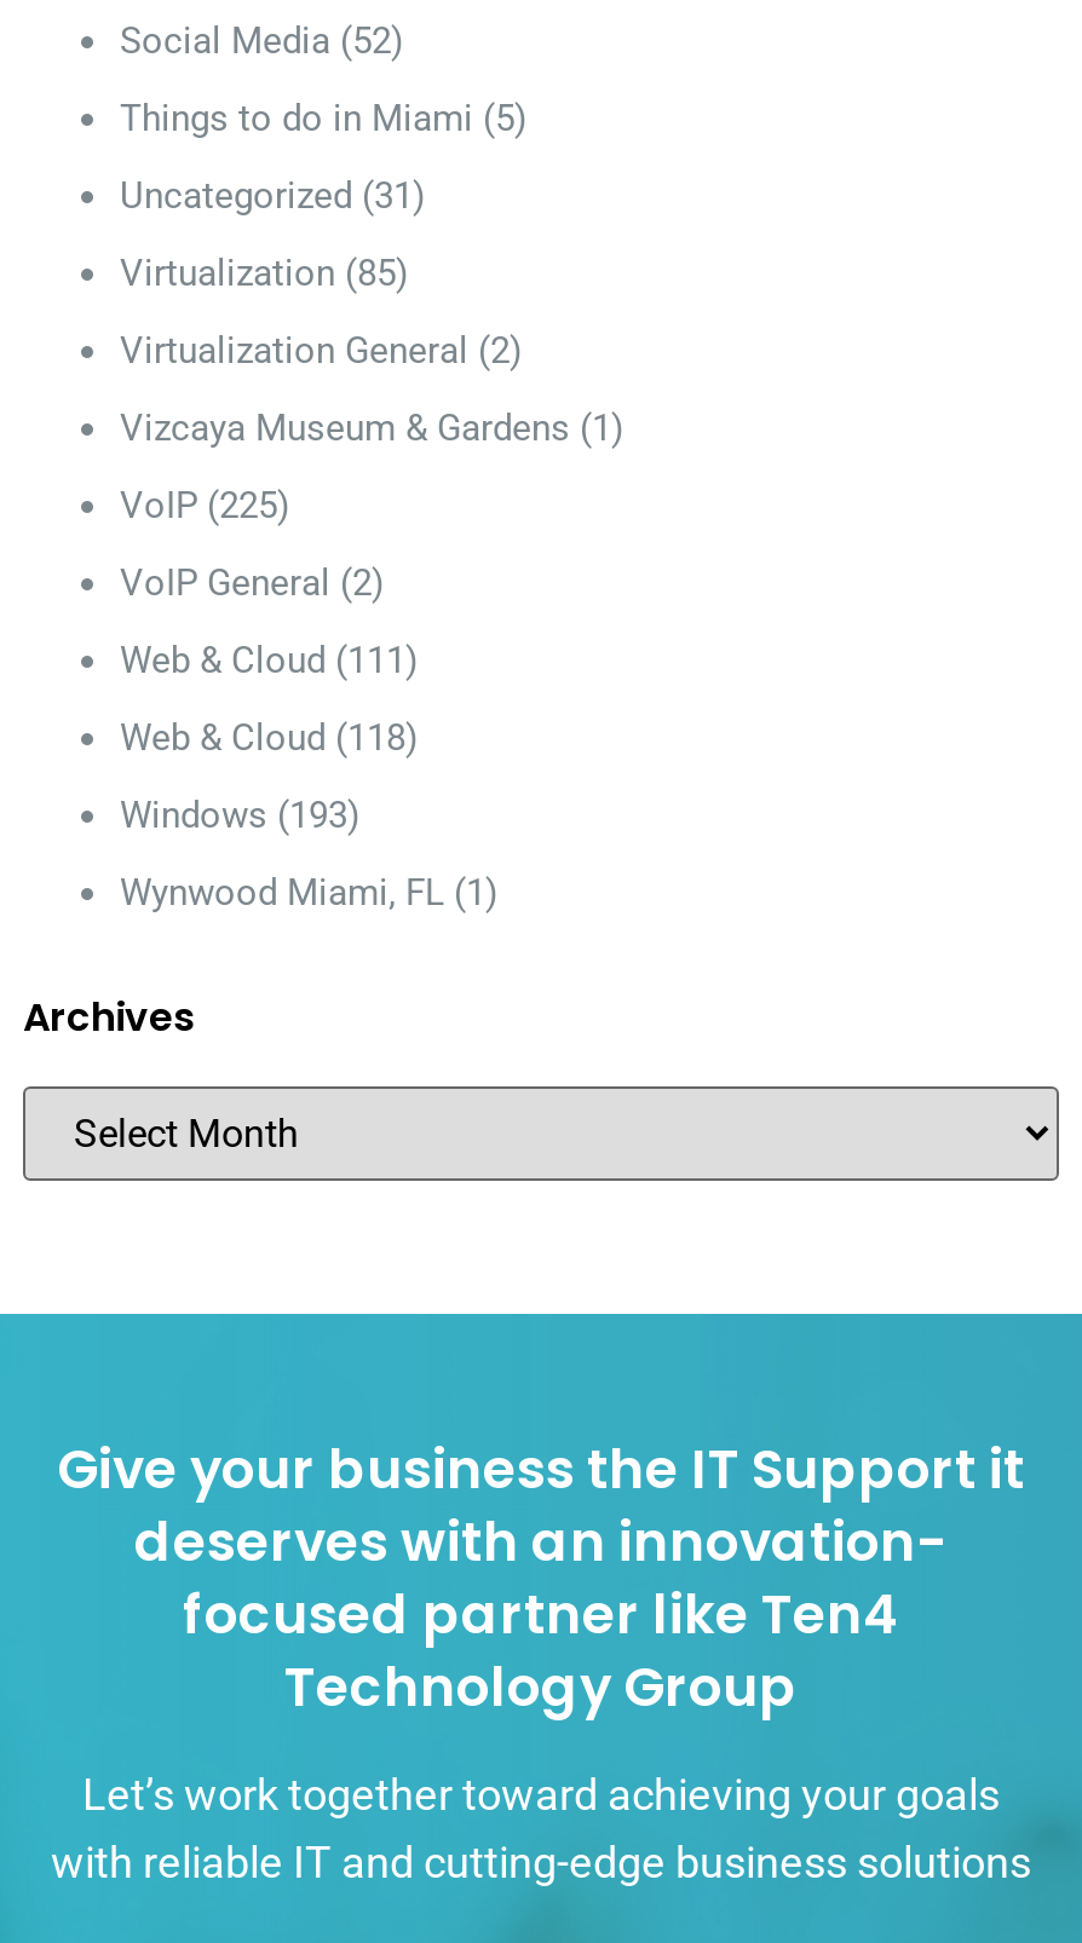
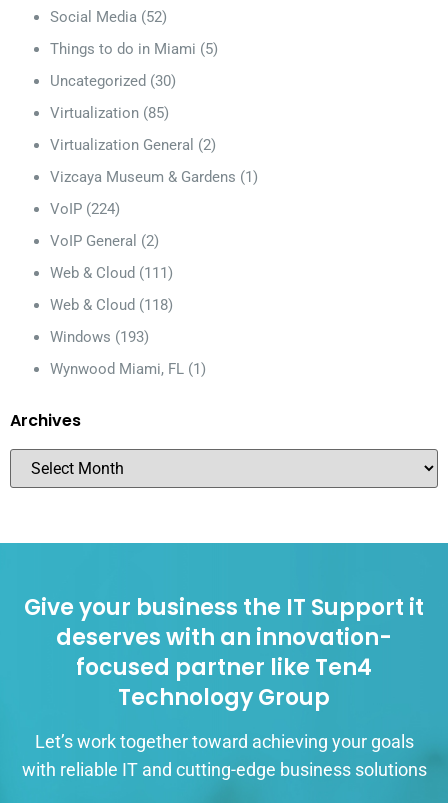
[120,174,425,218] Uncategorized (31) -> [50,72,176,90] Uncategorized (30)
[120,484,289,527] VoIP (225) -> [50,200,120,218] VoIP (224)

